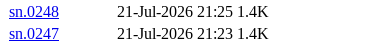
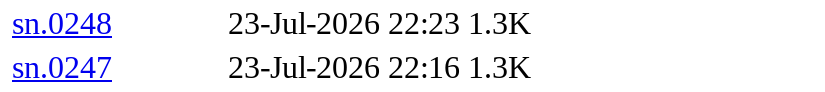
[117,3,269,20] 21-Jul-2026 21:25 1.4K -> [228,7,532,41] 23-Jul-2026 22:23 1.3K
[117,25,269,42] 21-Jul-2026 21:23 1.4K -> [228,51,532,85] 23-Jul-2026 22:16 1.3K

